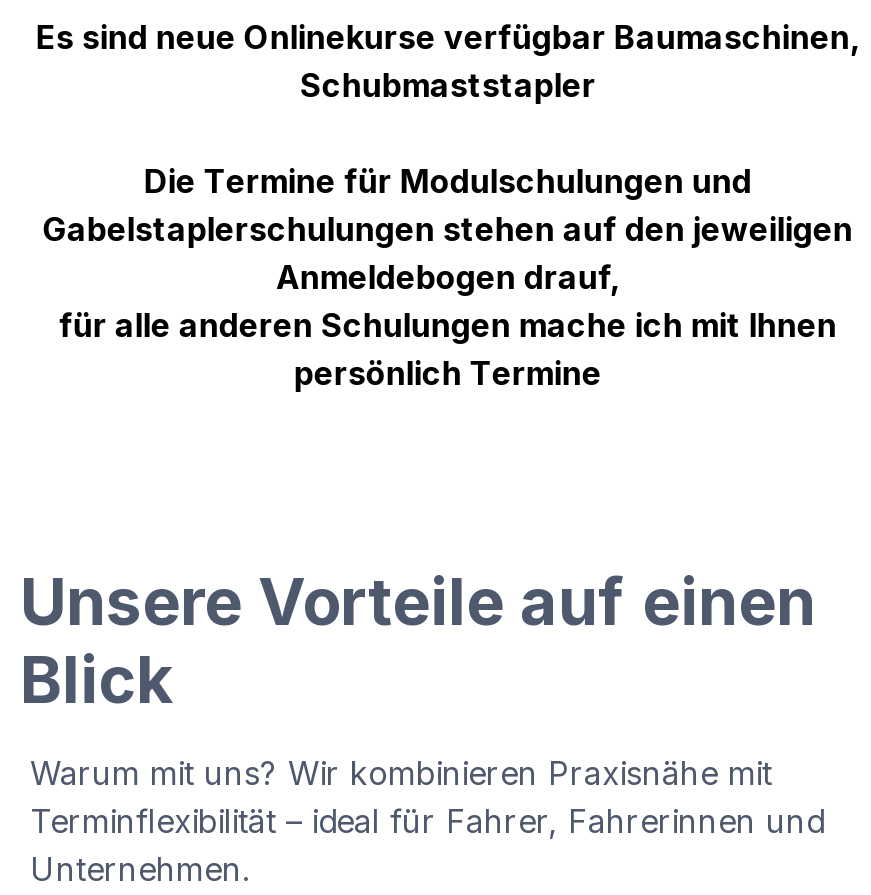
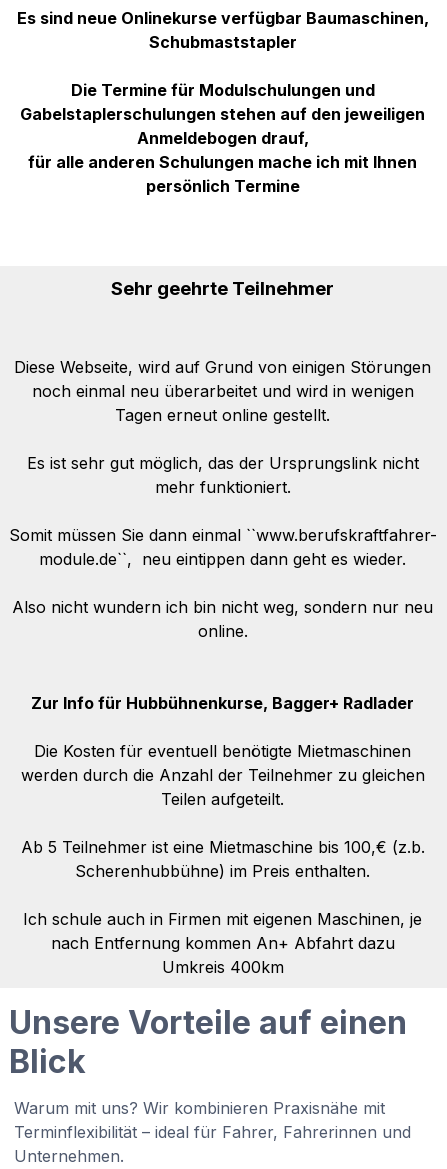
none -> [9,277,437,641] Sehr geehrte Teilnehmer | Diese Webseite, wird auf Grund von einigen Störungen | noch einmal neu überarbeitet und wird in wenigen | Tagen erneut online gestellt. | Es ist sehr gut möglich, das der Ursprungslink nicht | mehr funktioniert. | Somit müssen Sie dann einmal ``www.berufskraftfahrer- | module.de``, neu eintippen dann geht es wieder. | Also nicht wundern ich bin nicht weg, sondern nur neu | online.
none -> [21,693,425,977] Zur Info für Hubbühnenkurse, Bagger+ Radlader | Die Kosten für eventuell benötigte Mietmaschinen | werden durch die Anzahl der Teilnehmer zu gleichen | Teilen aufgeteilt. | Ab 5 Teilnehmer ist eine Mietmaschine bis 100,€ (z.b. | Scherenhubbühne) im Preis enthalten. | Ich schule auch in Firmen mit eigenen Maschinen, je | nach Entfernung kommen An+ Abfahrt dazu | Umkreis 400km

